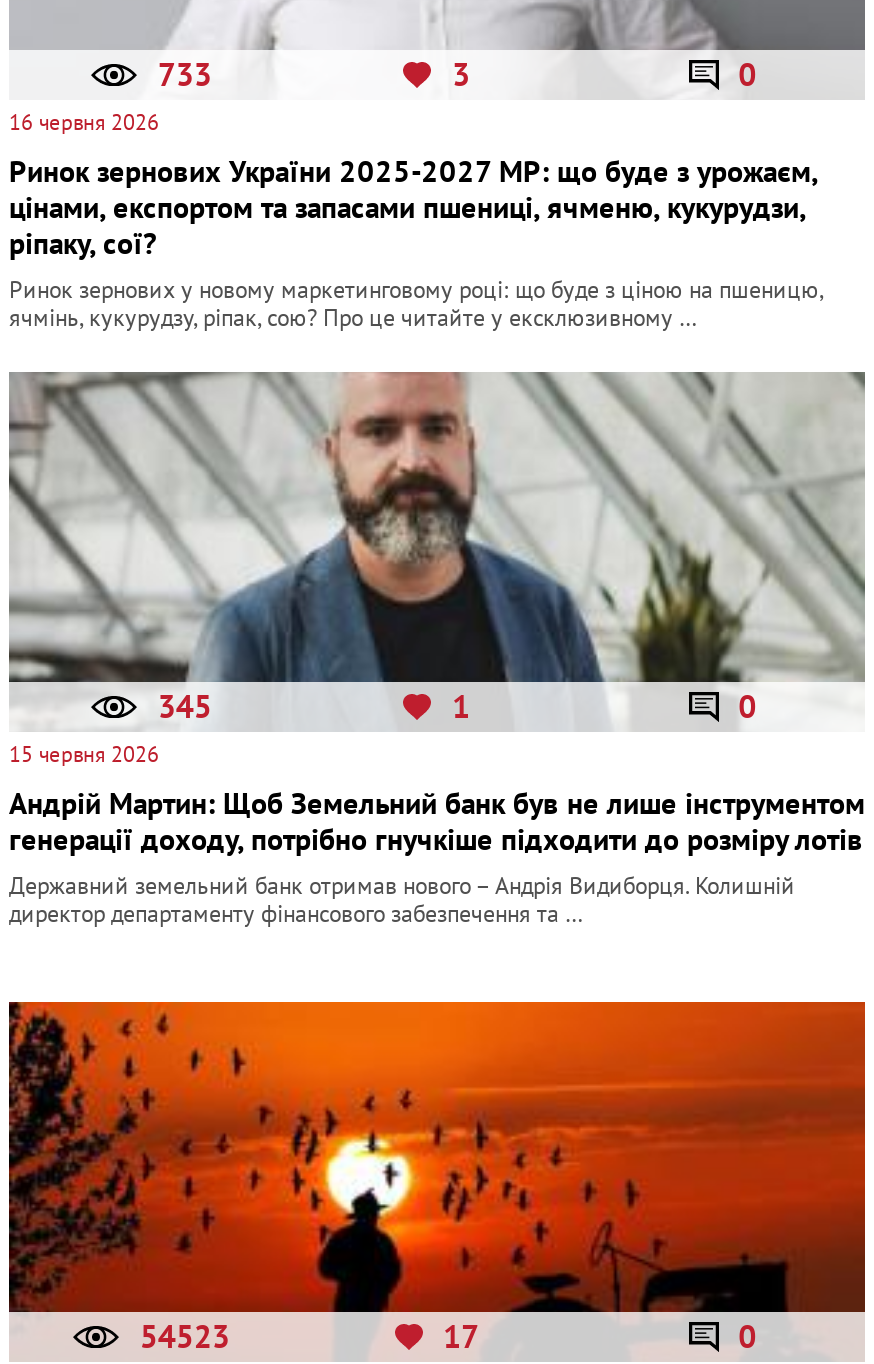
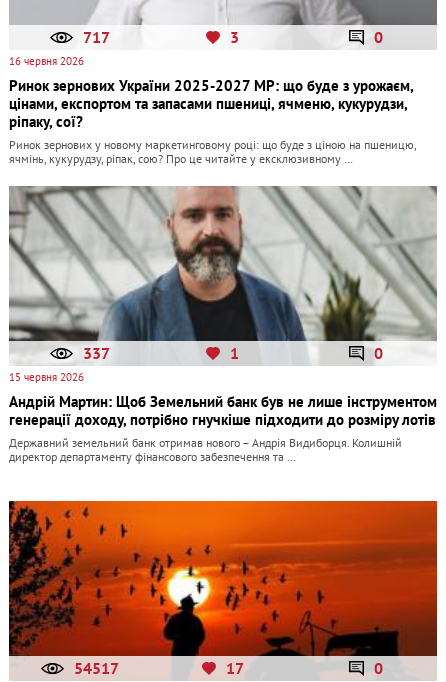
[158,53,212,93] 733 -> [83,26,110,46] 717
[158,685,212,725] 345 -> [83,342,110,362] 337
[140,1315,230,1355] 54523 -> [74,657,119,677] 54517

